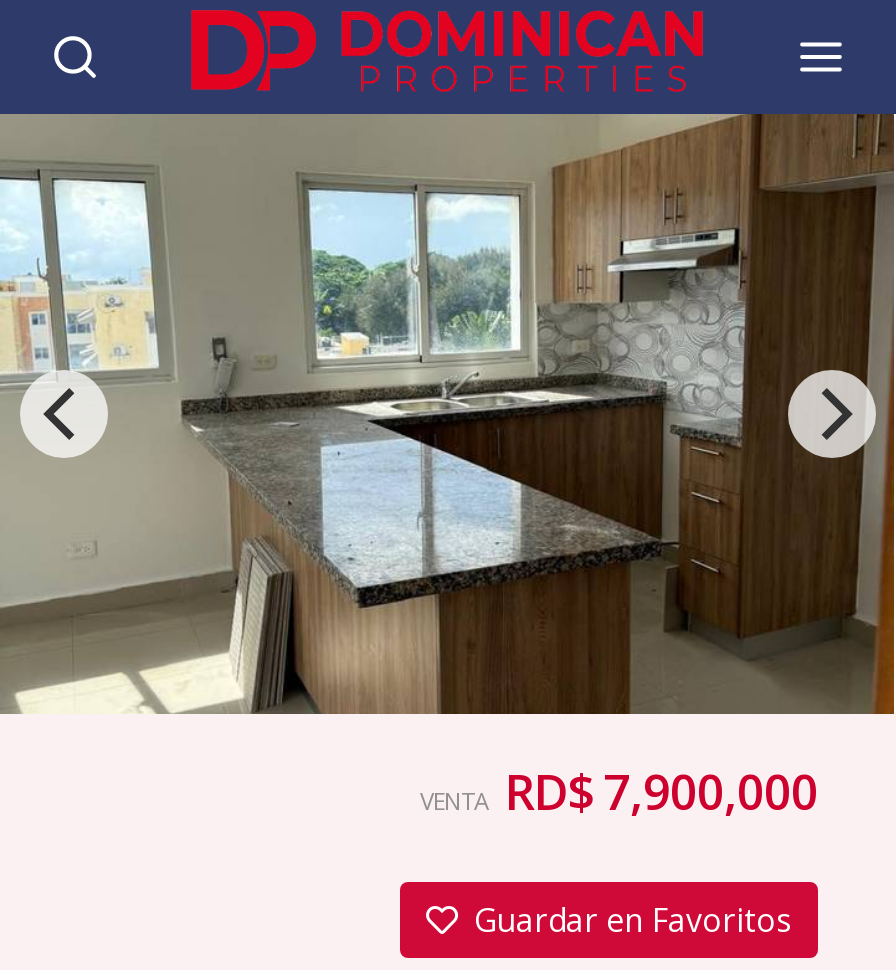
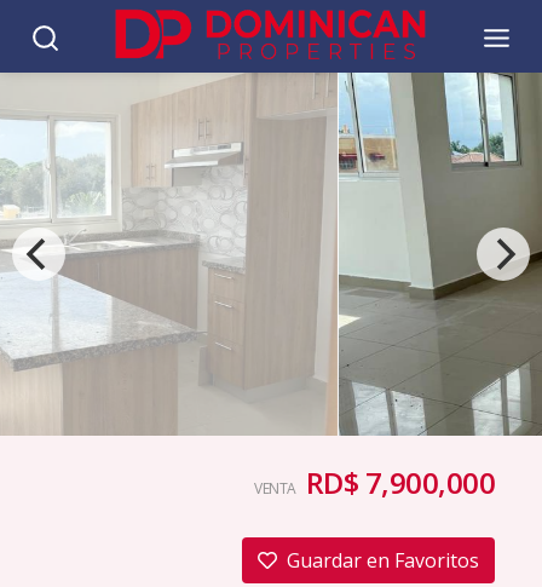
[6,112,890,716] [image] -> [4,71,538,437] [image]

